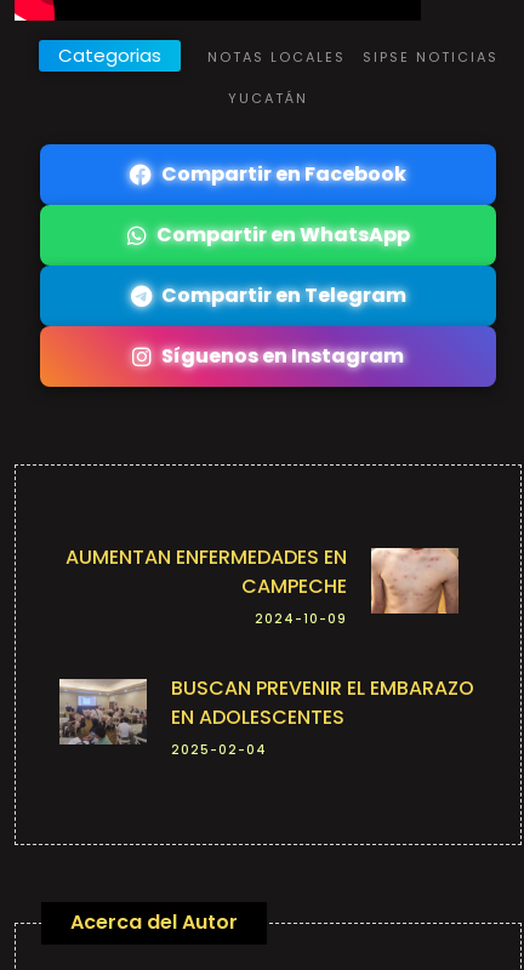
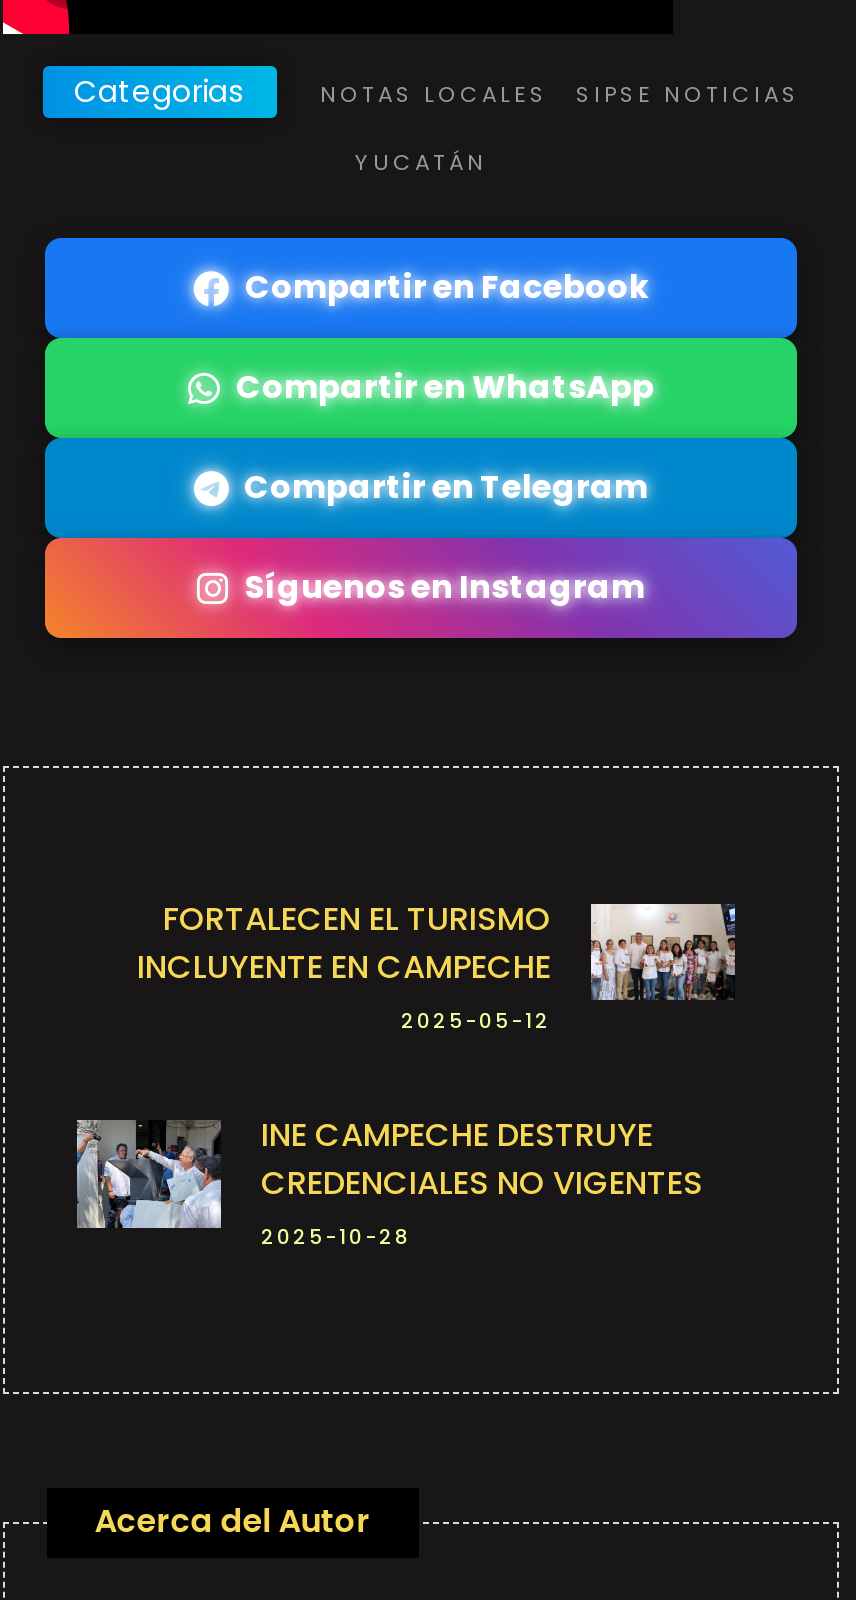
[65,543,460,628] [image] | AUMENTAN ENFERMEDADES EN | CAMPECHE | 2024-10-09 -> [137,895,737,1035] [image] | FORTALECEN EL TURISMO | INCLUYENTE EN CAMPECHE | 2025-05-12
[58,674,474,759] [image] | BUSCAN PREVENIR EL EMBARAZO | EN ADOLESCENTES | 2025-02-04 -> [75,1111,703,1251] [image] | INE CAMPECHE DESTRUYE | CREDENCIALES NO VIGENTES | 2025-10-28

